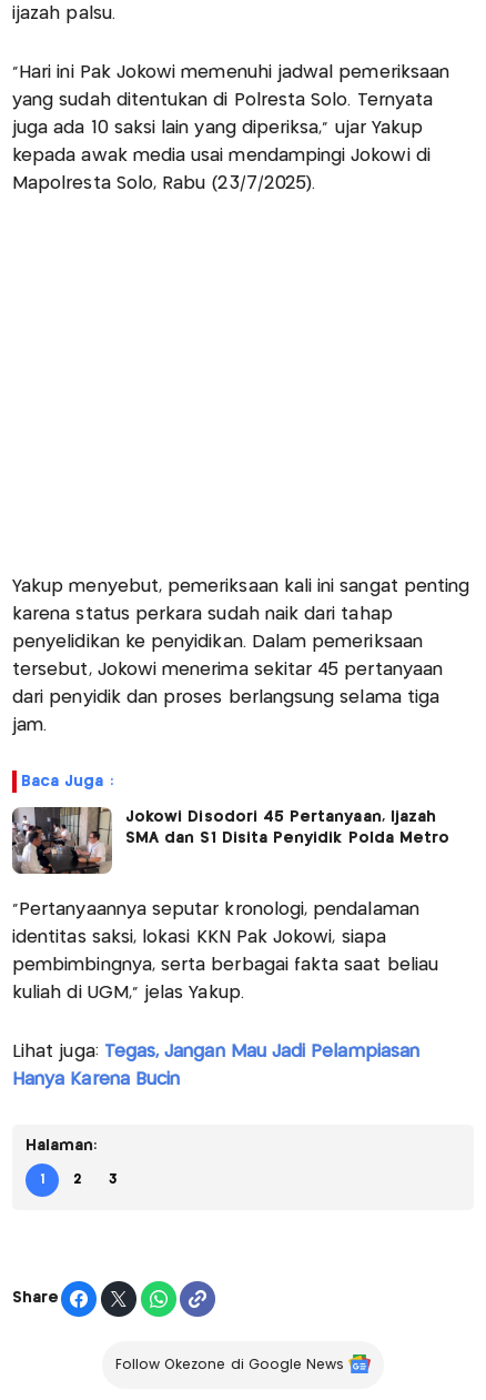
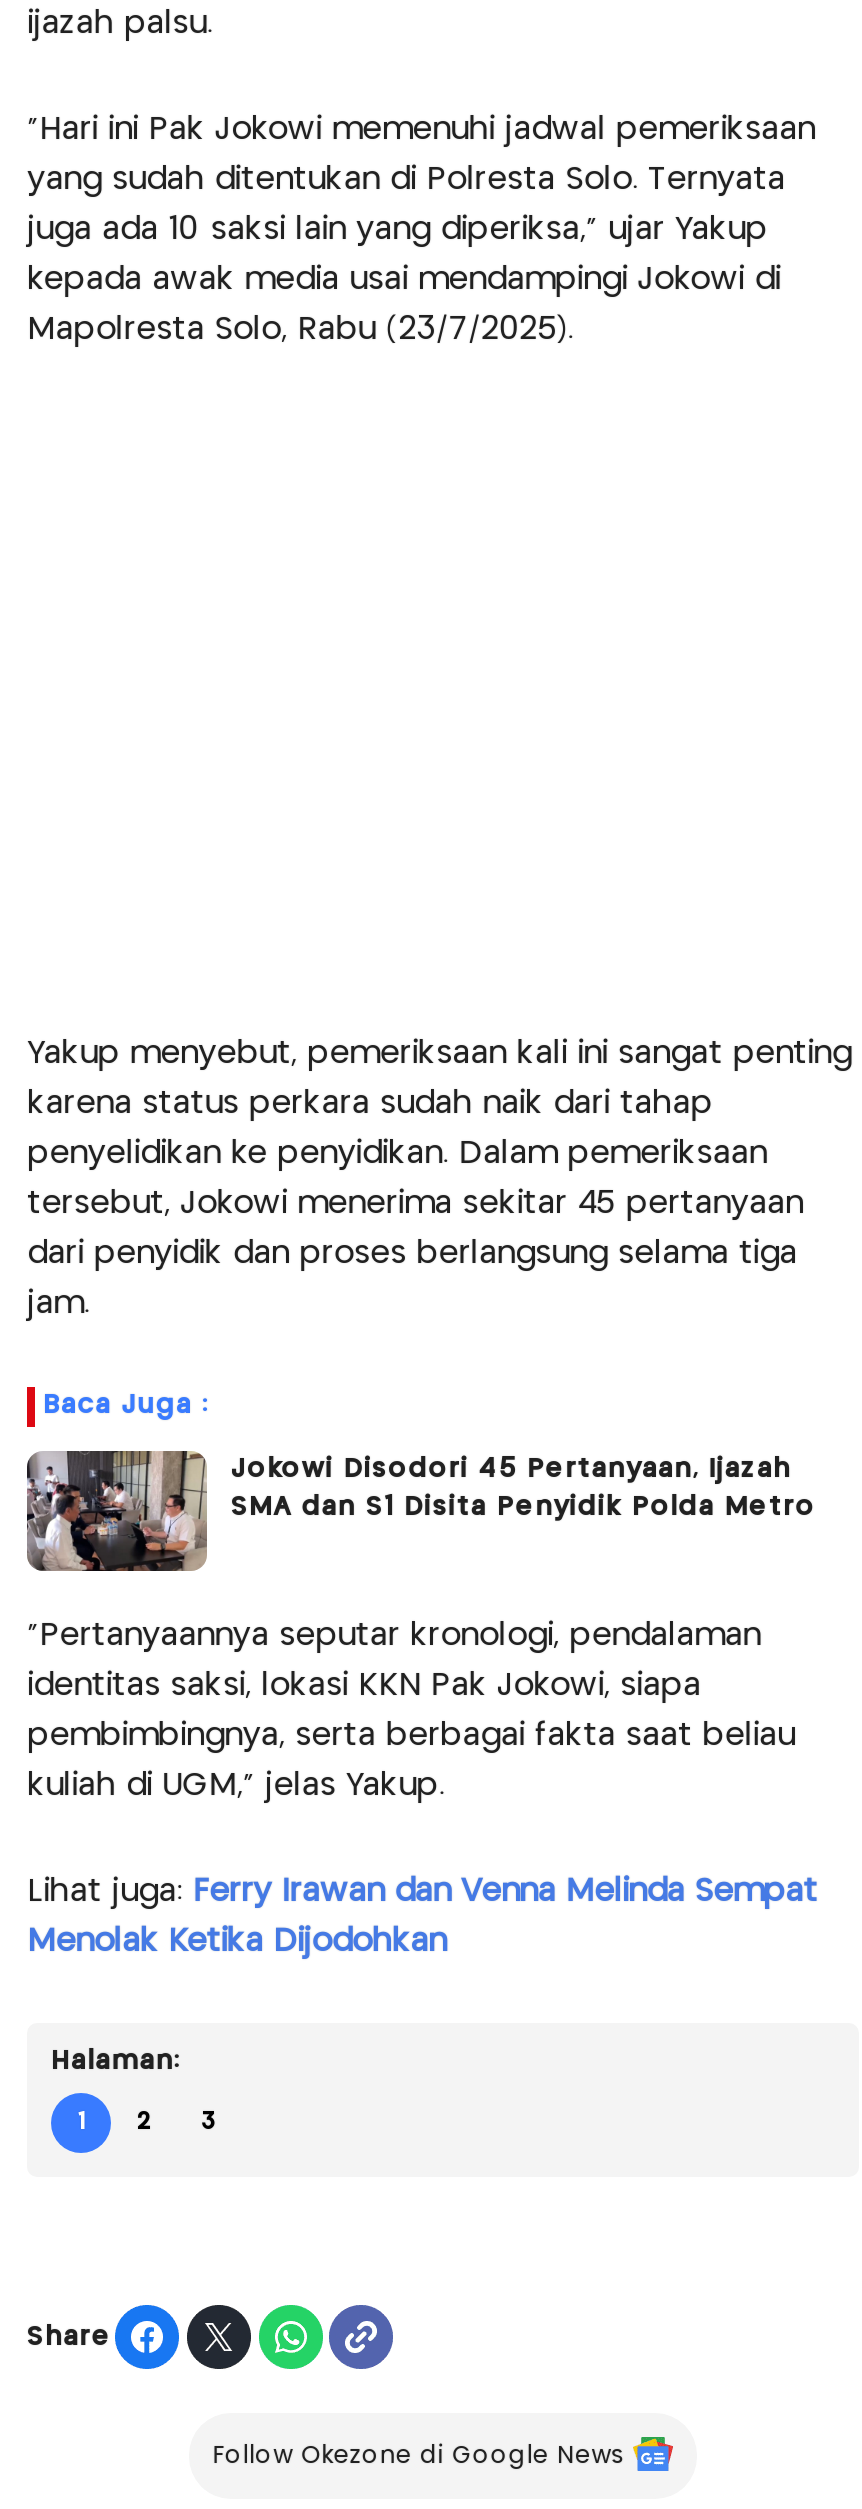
[12,1043,419,1060] Lihat juga: Tegas, Jangan Mau Jadi Pelampiasan -> [27,1878,817,1908] Lihat juga: Ferry Irawan dan Venna Melinda Sempat
[12,1071,180,1087] Hanya Karena Bucin -> [27,1928,446,1958] Menolak Ketika Dijodohkan

